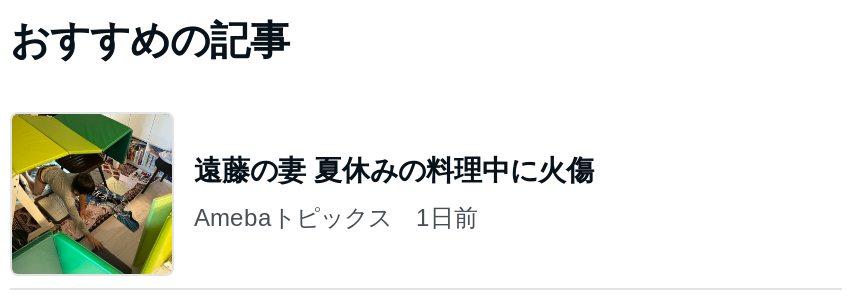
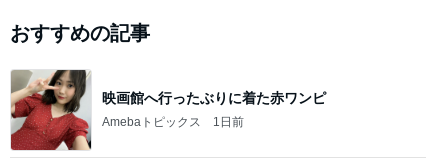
[10,112,594,276] [image] | 遠藤の妻 夏休みの料理中に火傷 -> [10,69,326,151] [image] | 映画館へ行ったぶりに着た赤ワンピ

